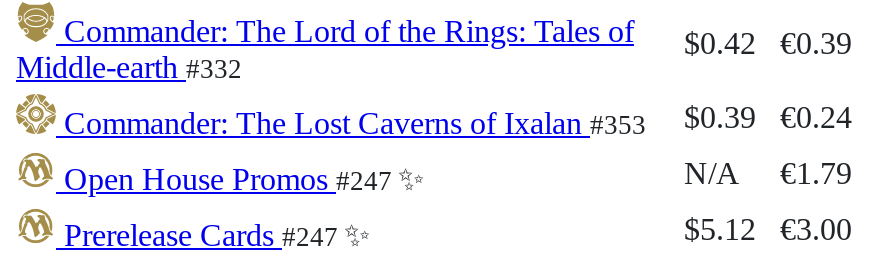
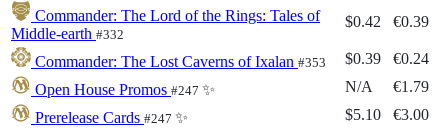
[684,212,852,246] $5.12 €3.00 -> [345,106,429,123] $5.10 €3.00

